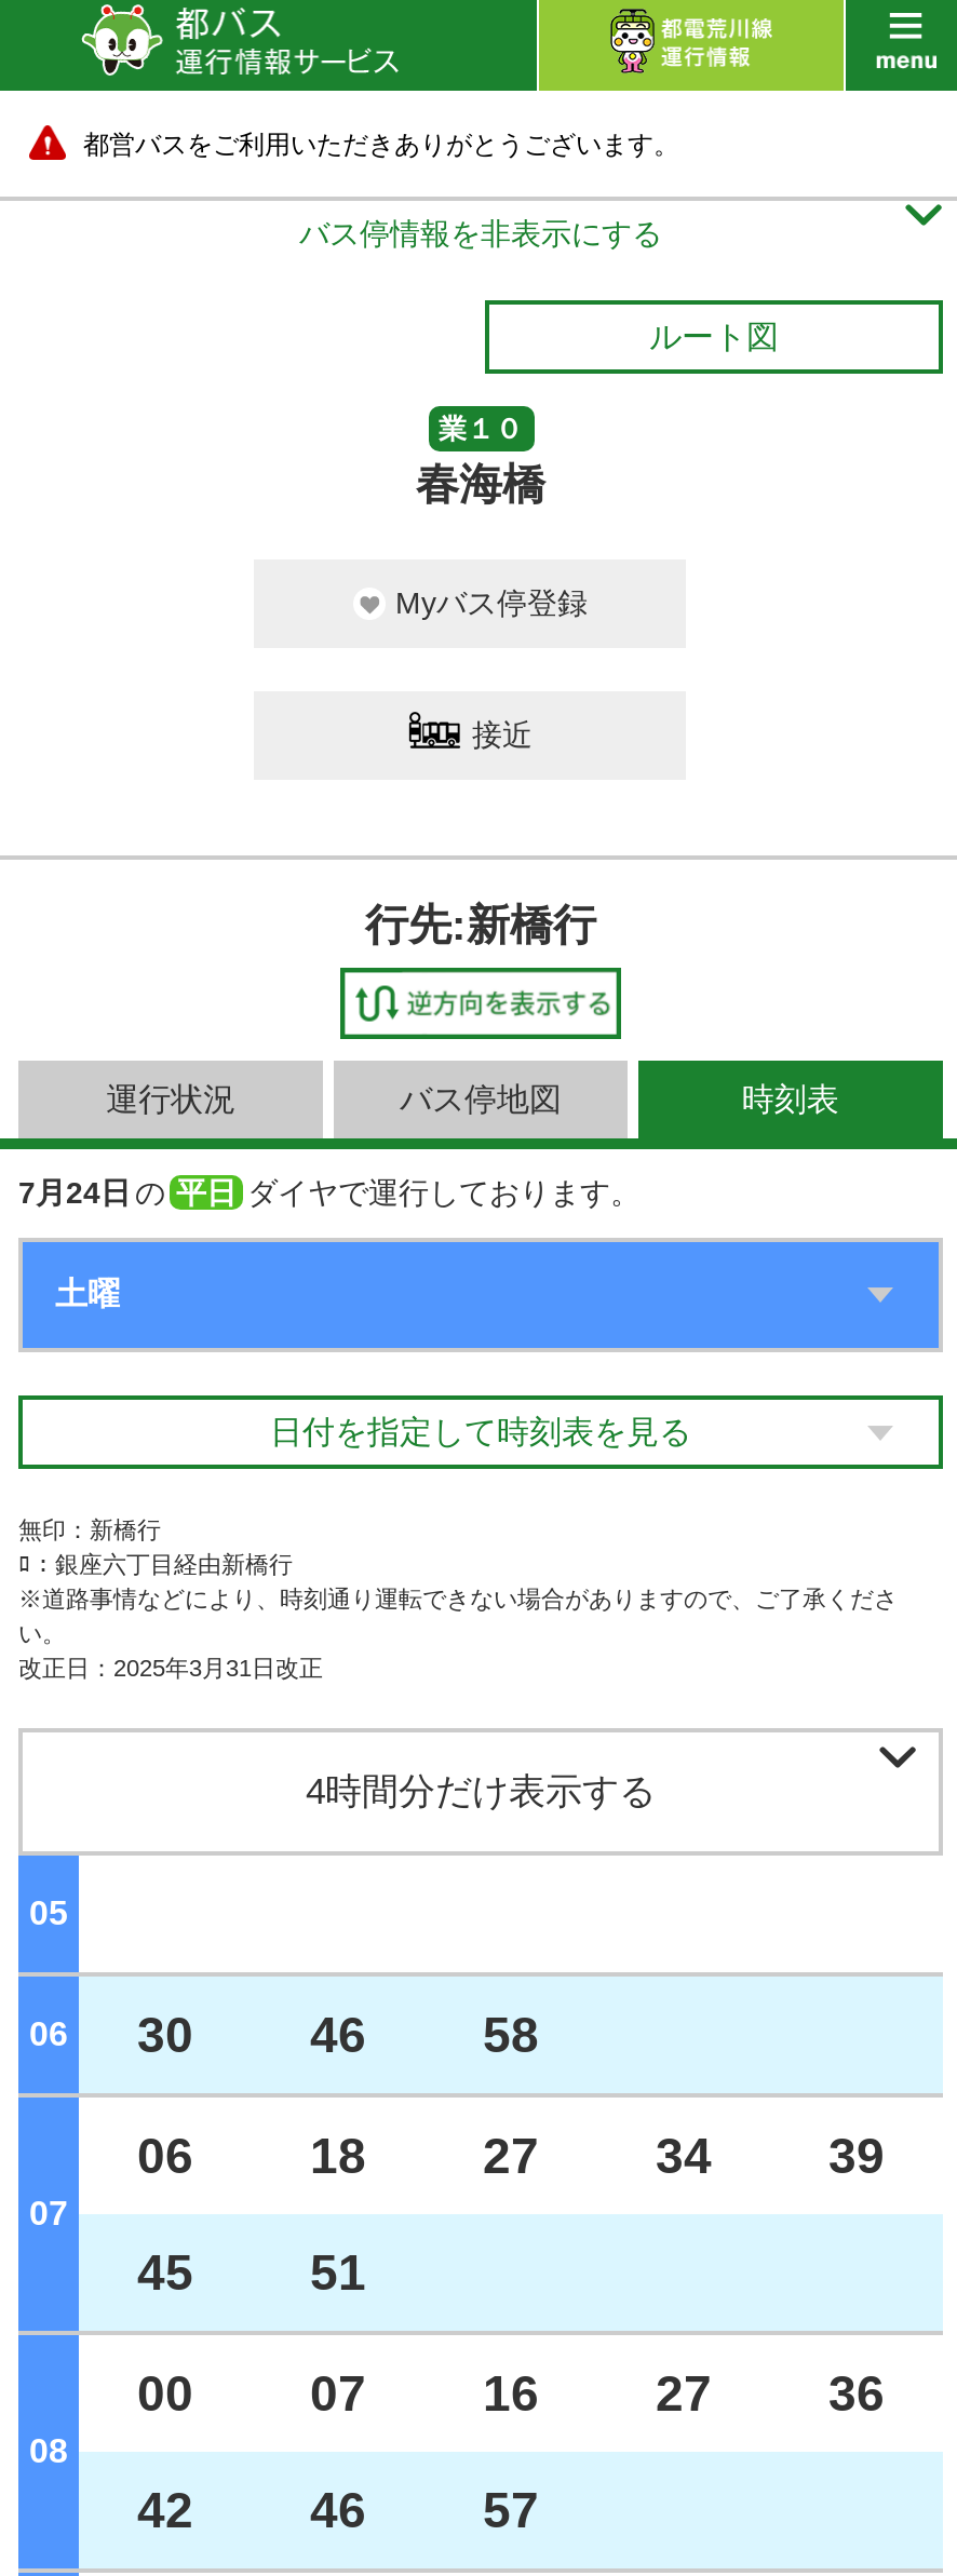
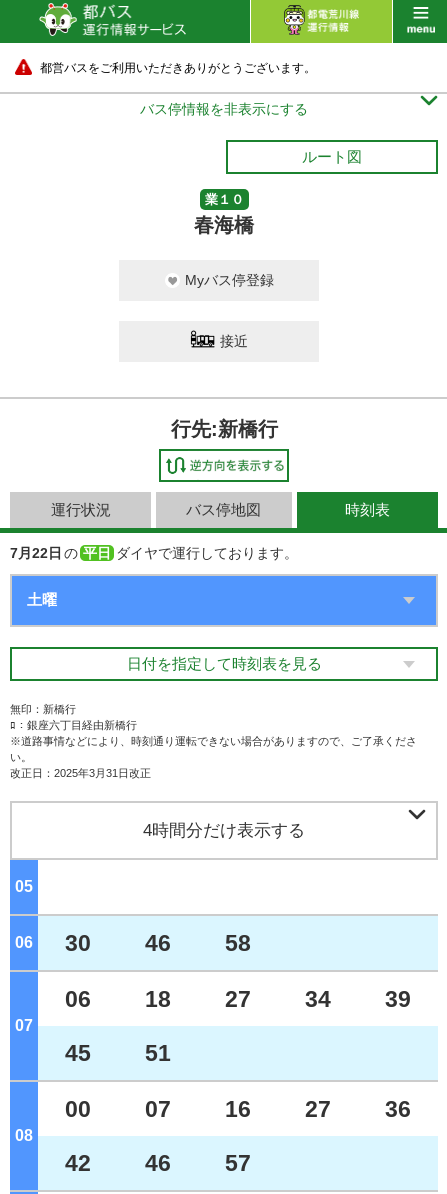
[18,1175,641,1210] 7月24日 の 平日 ダイヤで運行しております。 -> [10,545,298,561] 7月22日 の 平日 ダイヤで運行しております。

